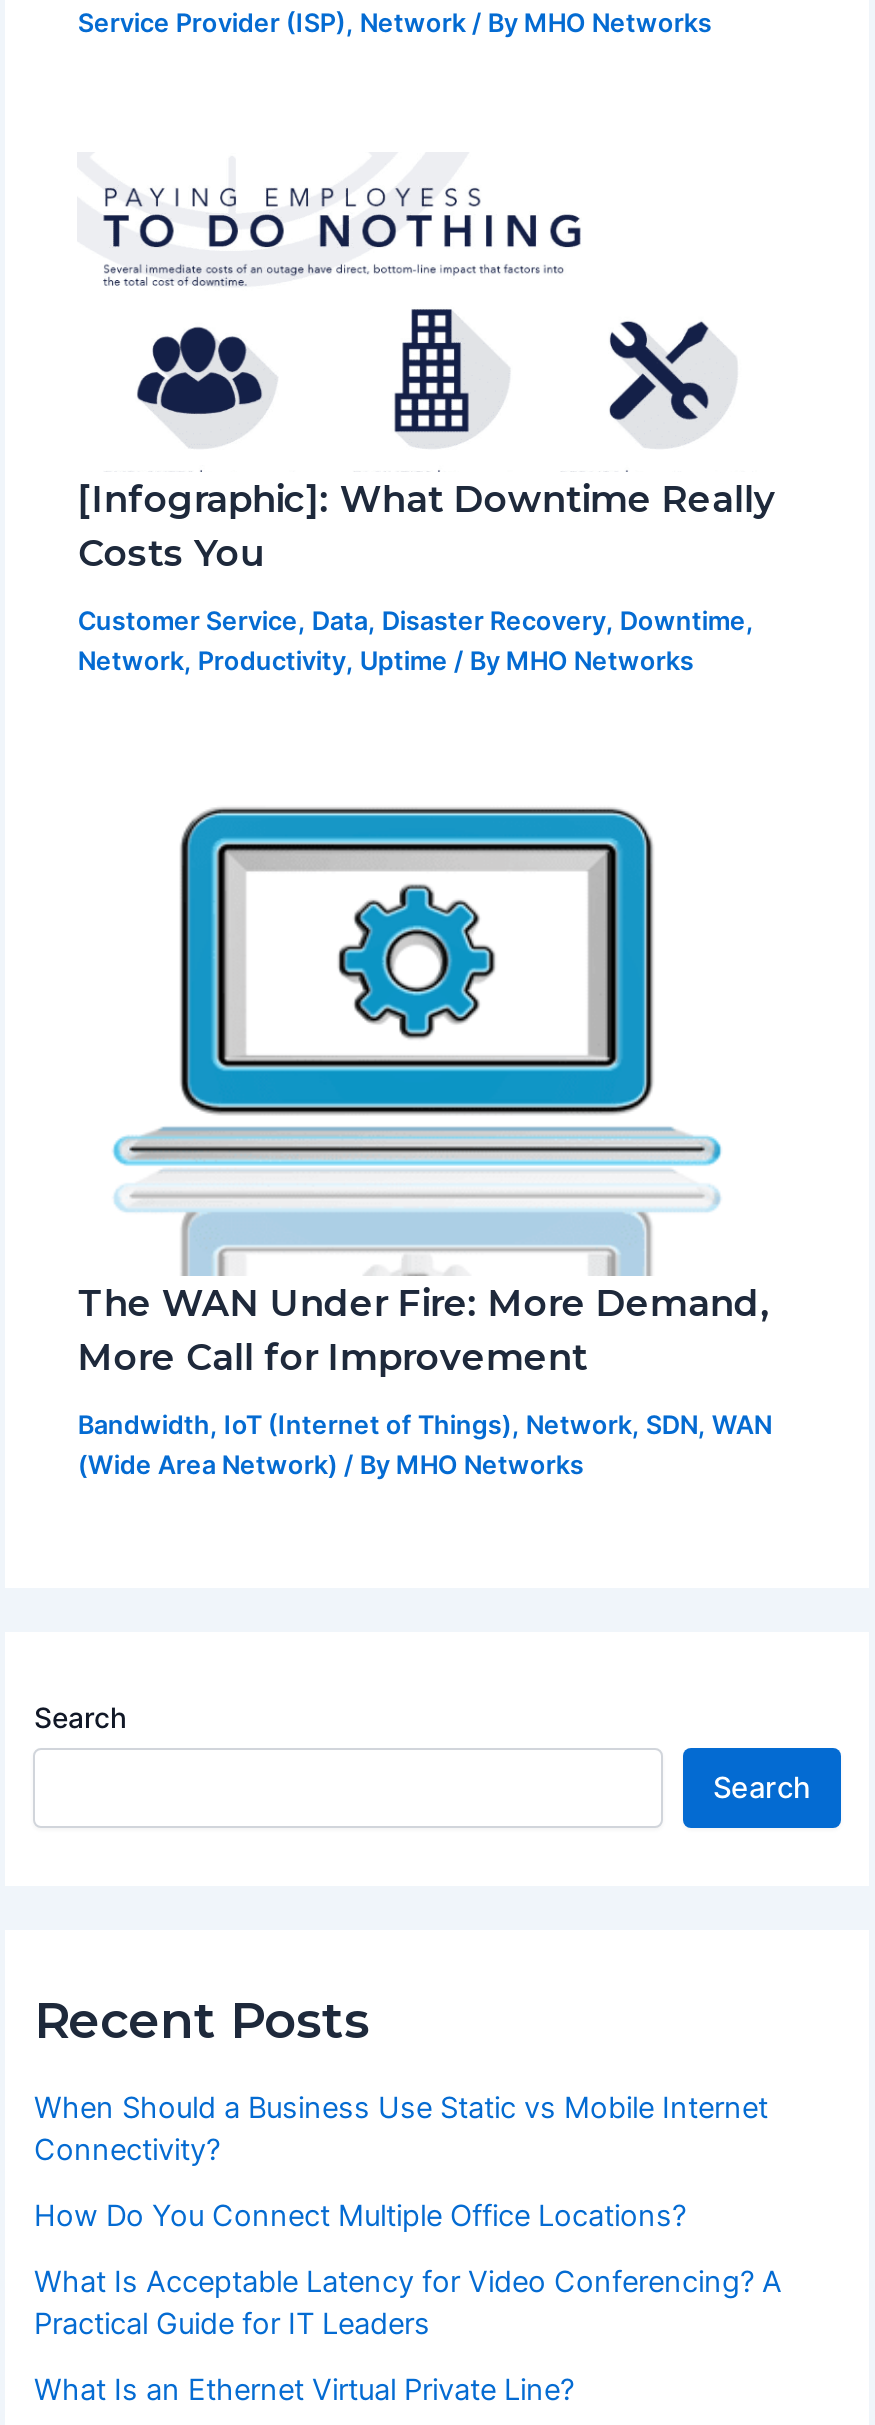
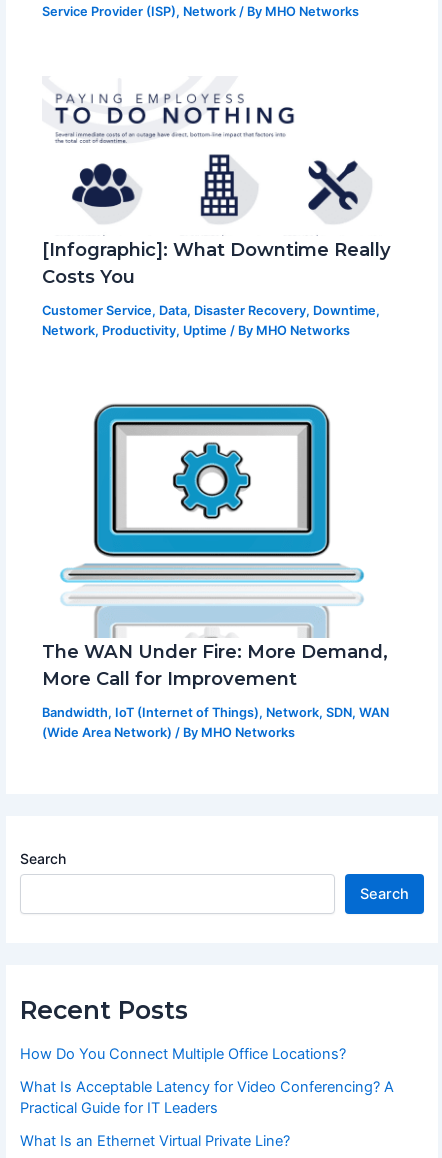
[34,2089,768,2167] When Should a Business Use Static vs Mobile Internet | Connectivity? -> none

